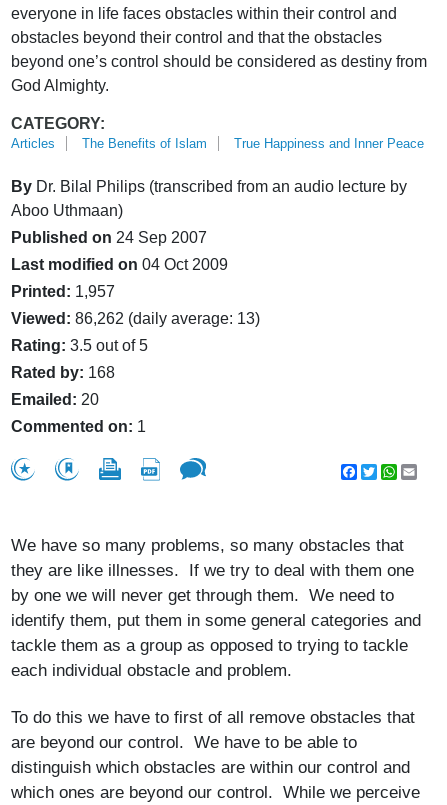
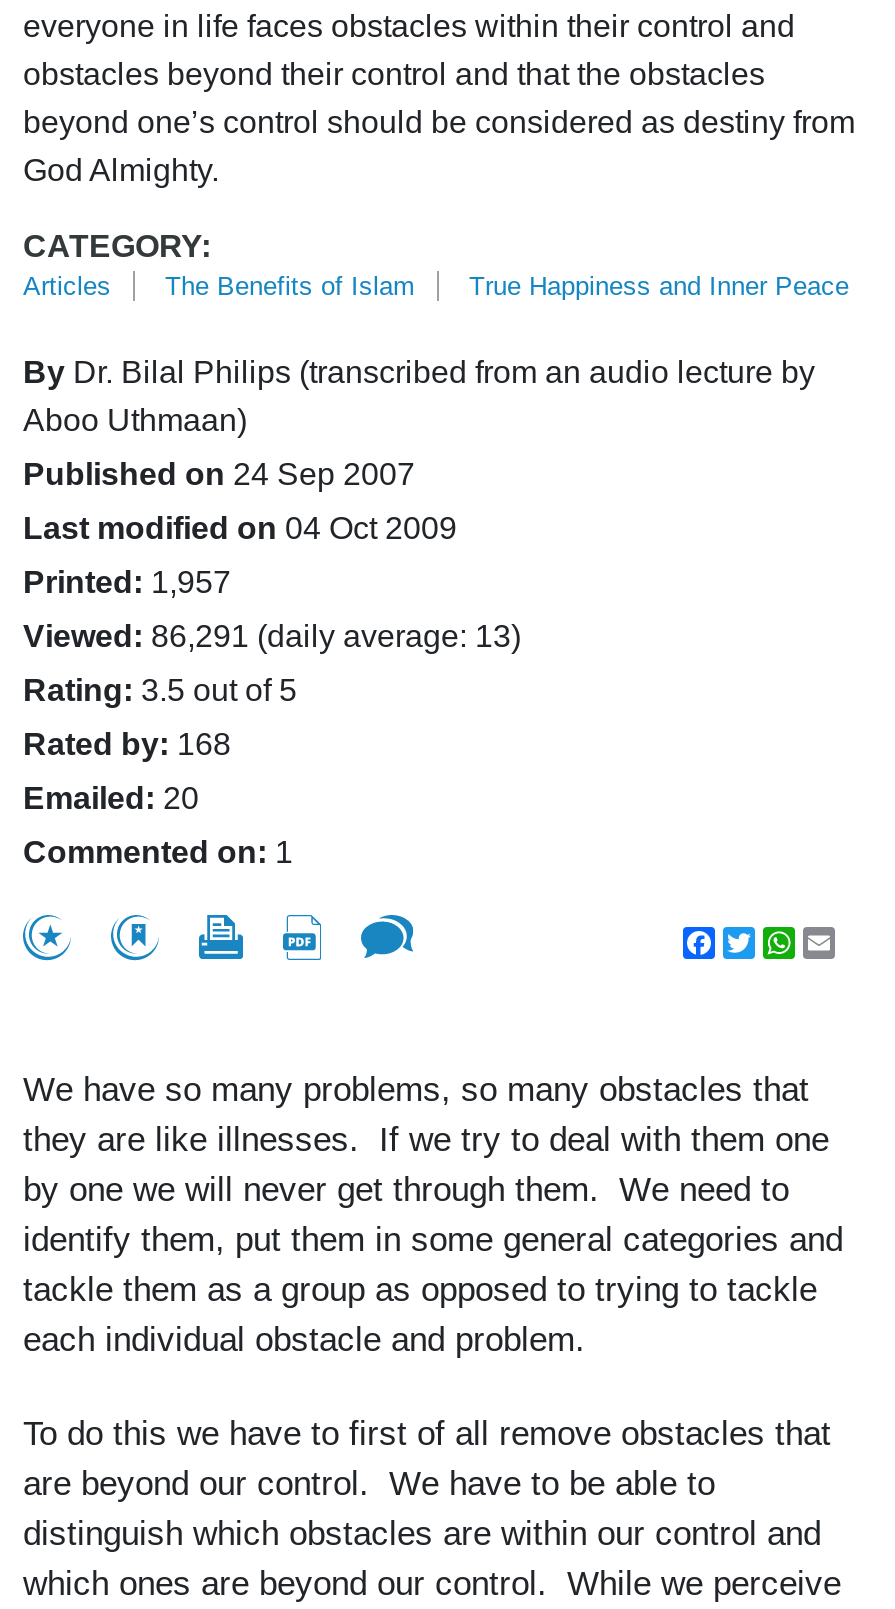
[11,310,260,327] Viewed: 86,262 (daily average: 13) -> [23,619,521,653] Viewed: 86,291 (daily average: 13)

